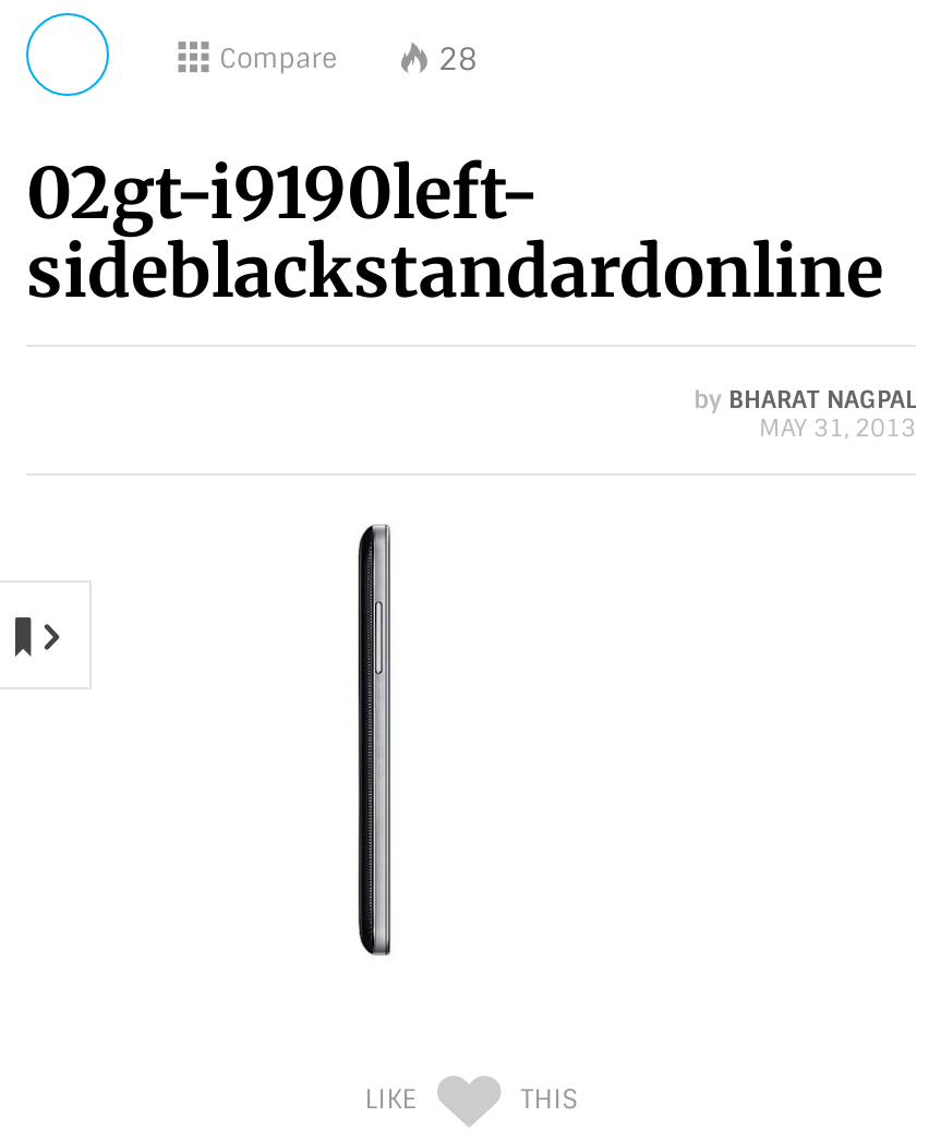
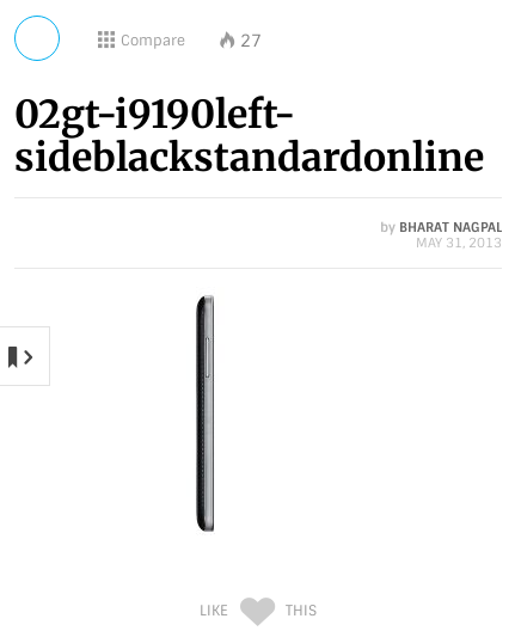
[438,39,478,79] 28 -> [240,30,262,51] 27

